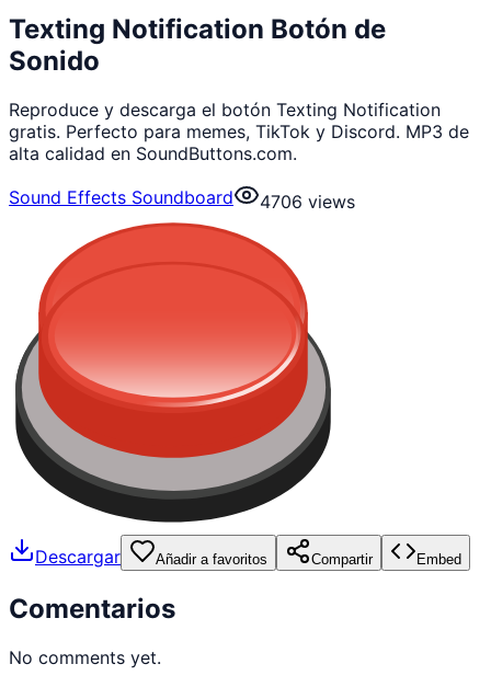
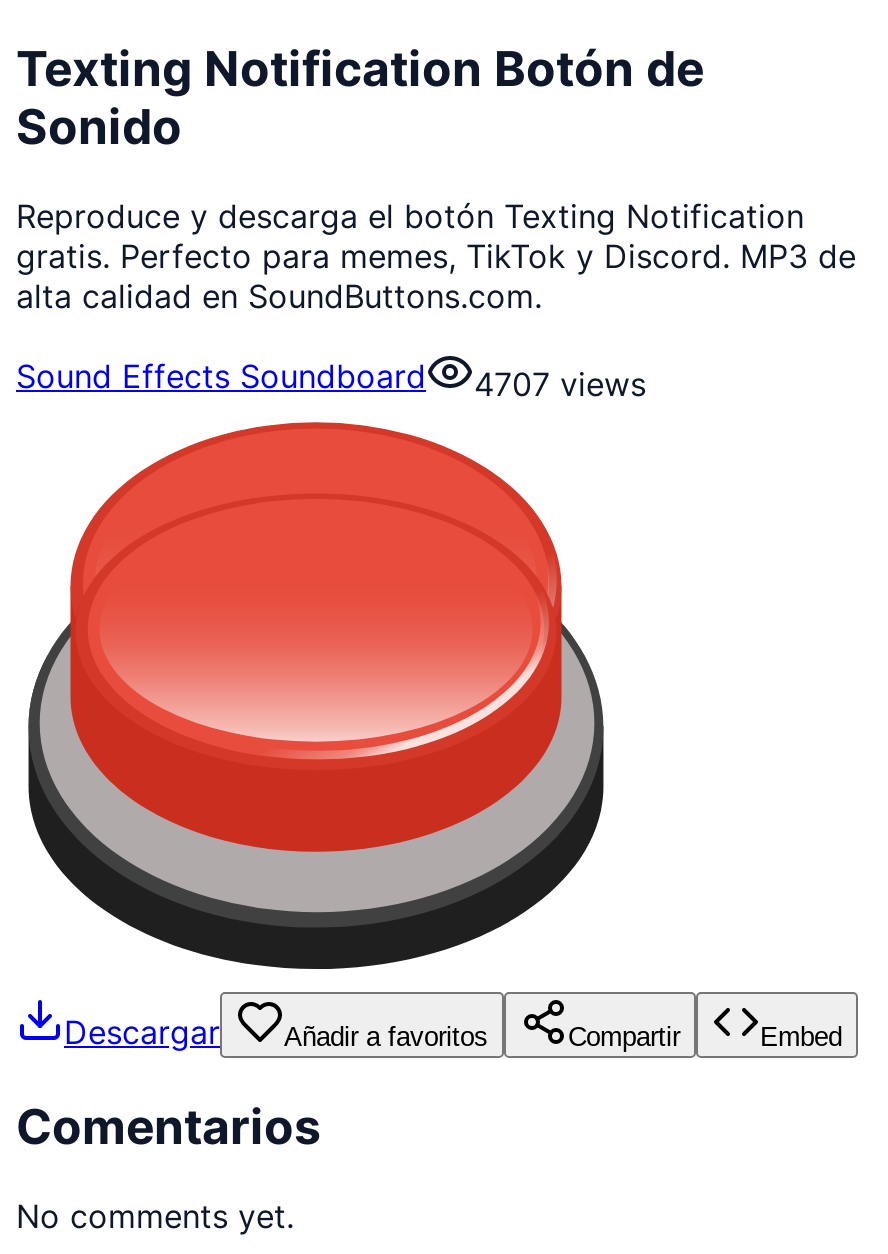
[9,186,355,212] Sound Effects Soundboard 4706 views -> [16,355,646,403] Sound Effects Soundboard 4707 views

